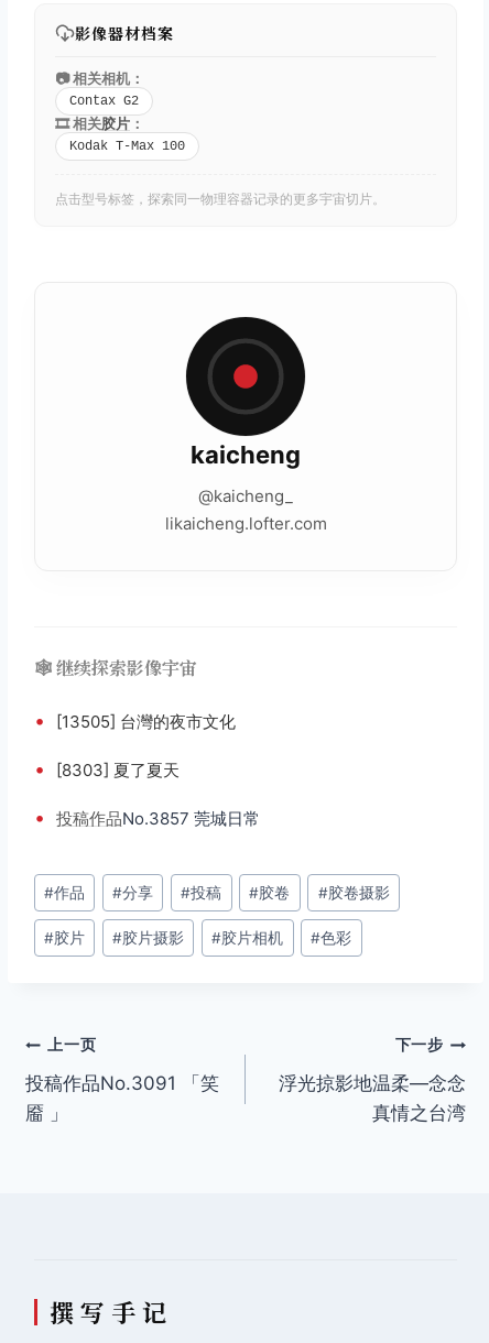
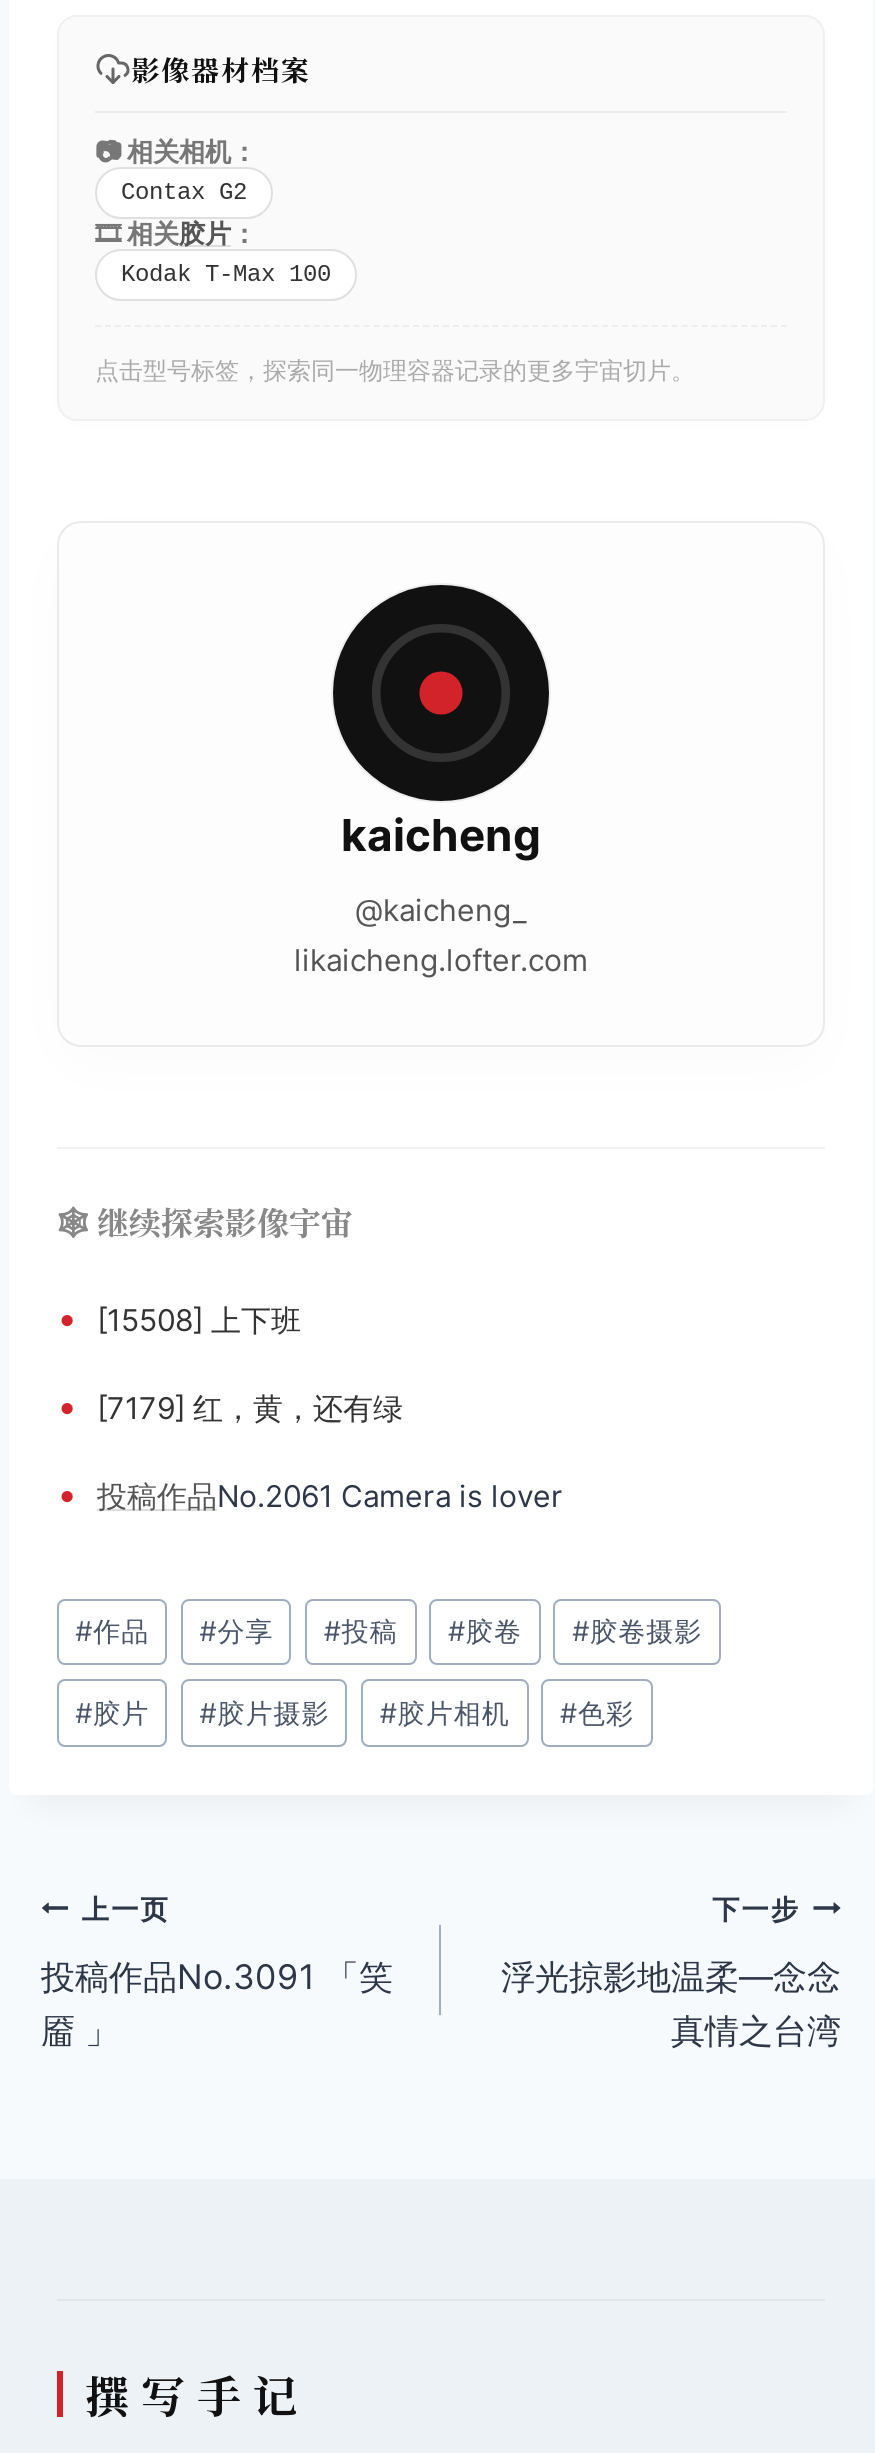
[34,708,236,732] • [13505] 台灣的夜市文化 -> [57,1296,301,1338] • [15508] 上下班
[34,757,180,780] • [8303] 夏了夏天 -> [57,1384,403,1426] • [7179] 红，黄，还有绿
[34,805,260,828] • 投稿作品No.3857 莞城日常 -> [57,1472,563,1514] • 投稿作品No.2061 Camera is lover

